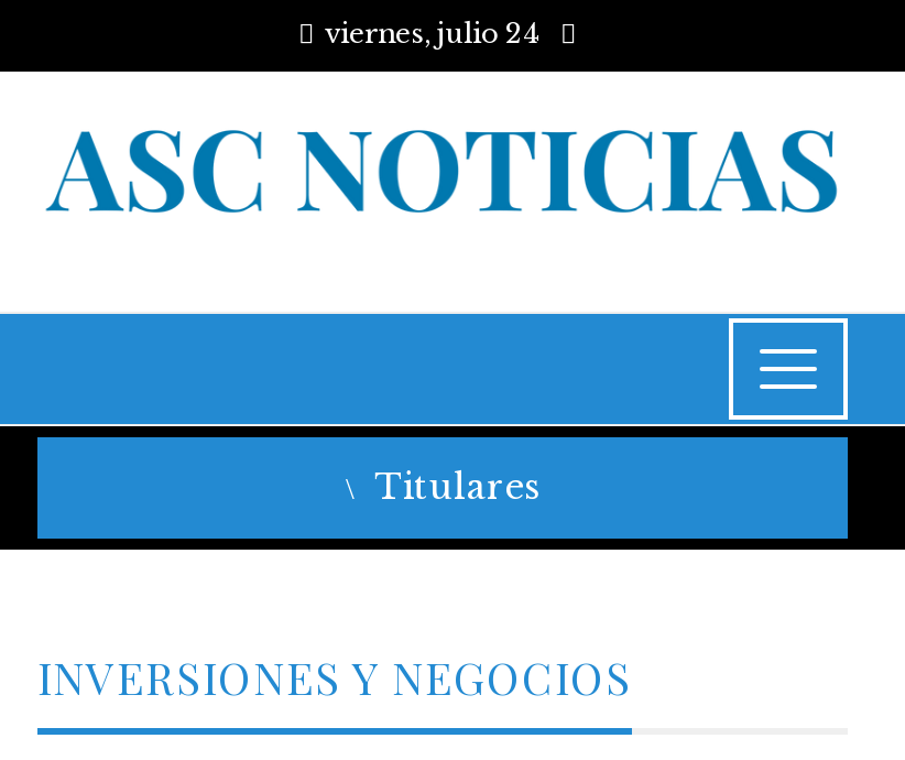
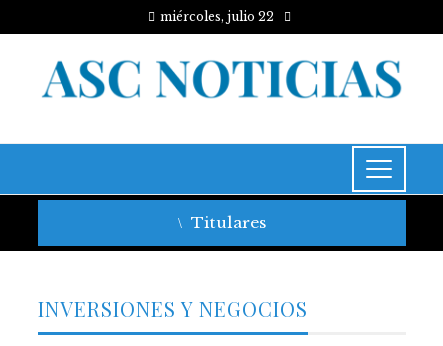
[325,17,538,50] viernes, julio 24 -> [160,9,274,24] miércoles, julio 22

